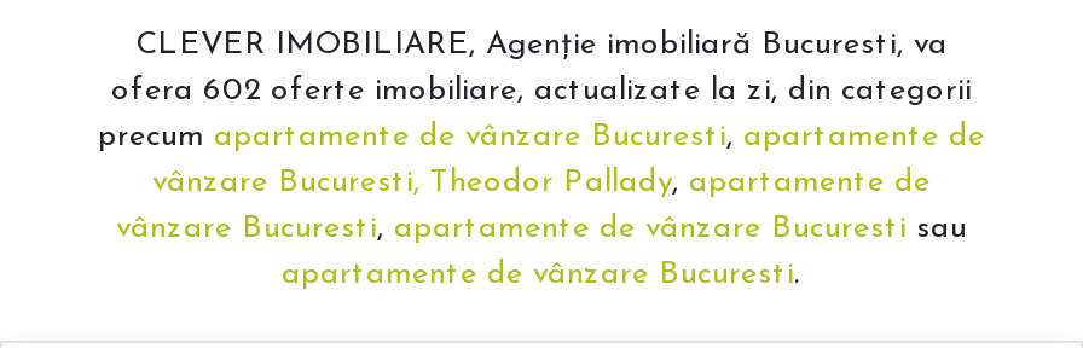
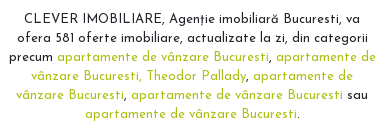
[111,74,972,106] ofera 602 oferte imobiliare, actualizate la zi, din categorii -> [16,32,367,45] ofera 581 oferte imobiliare, actualizate la zi, din categorii

